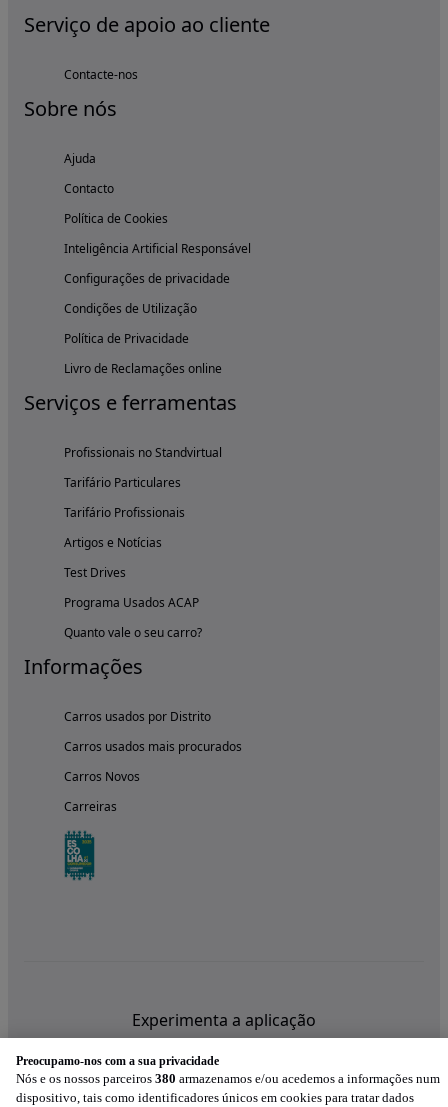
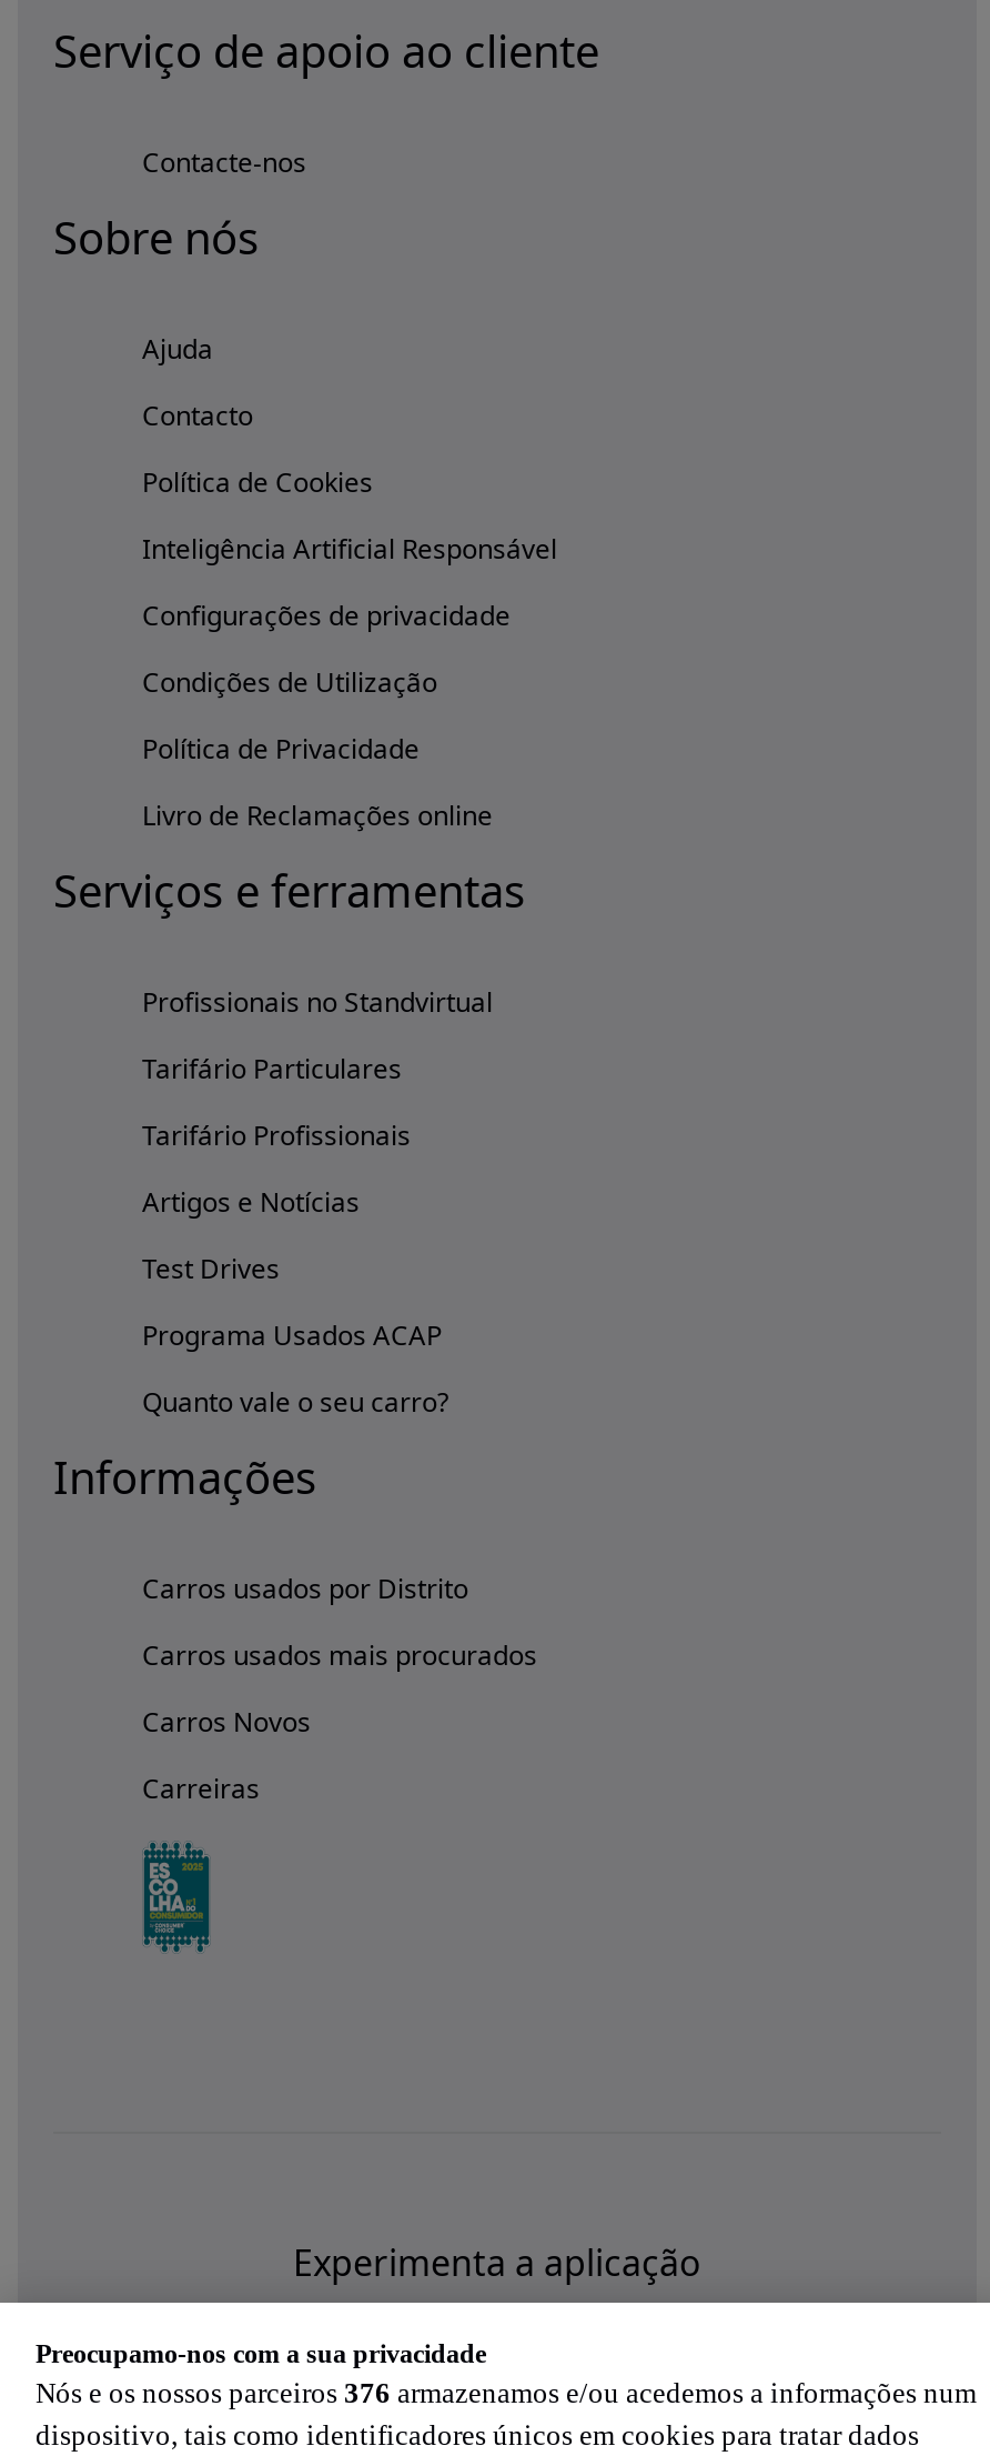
[16,1071,440,1086] Nós e os nossos parceiros 380 armazenamos e/ou acedemos a informações num -> [36,2376,977,2409] Nós e os nossos parceiros 376 armazenamos e/ou acedemos a informações num

